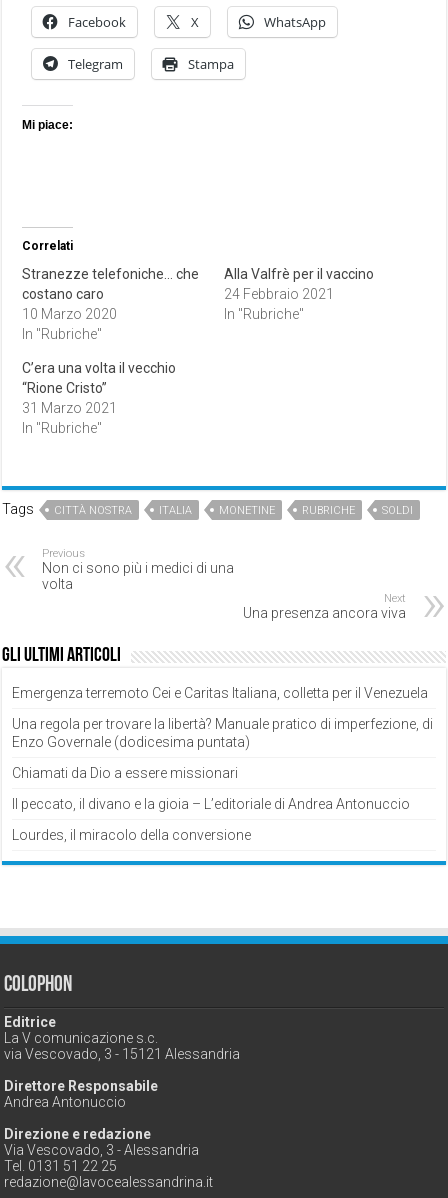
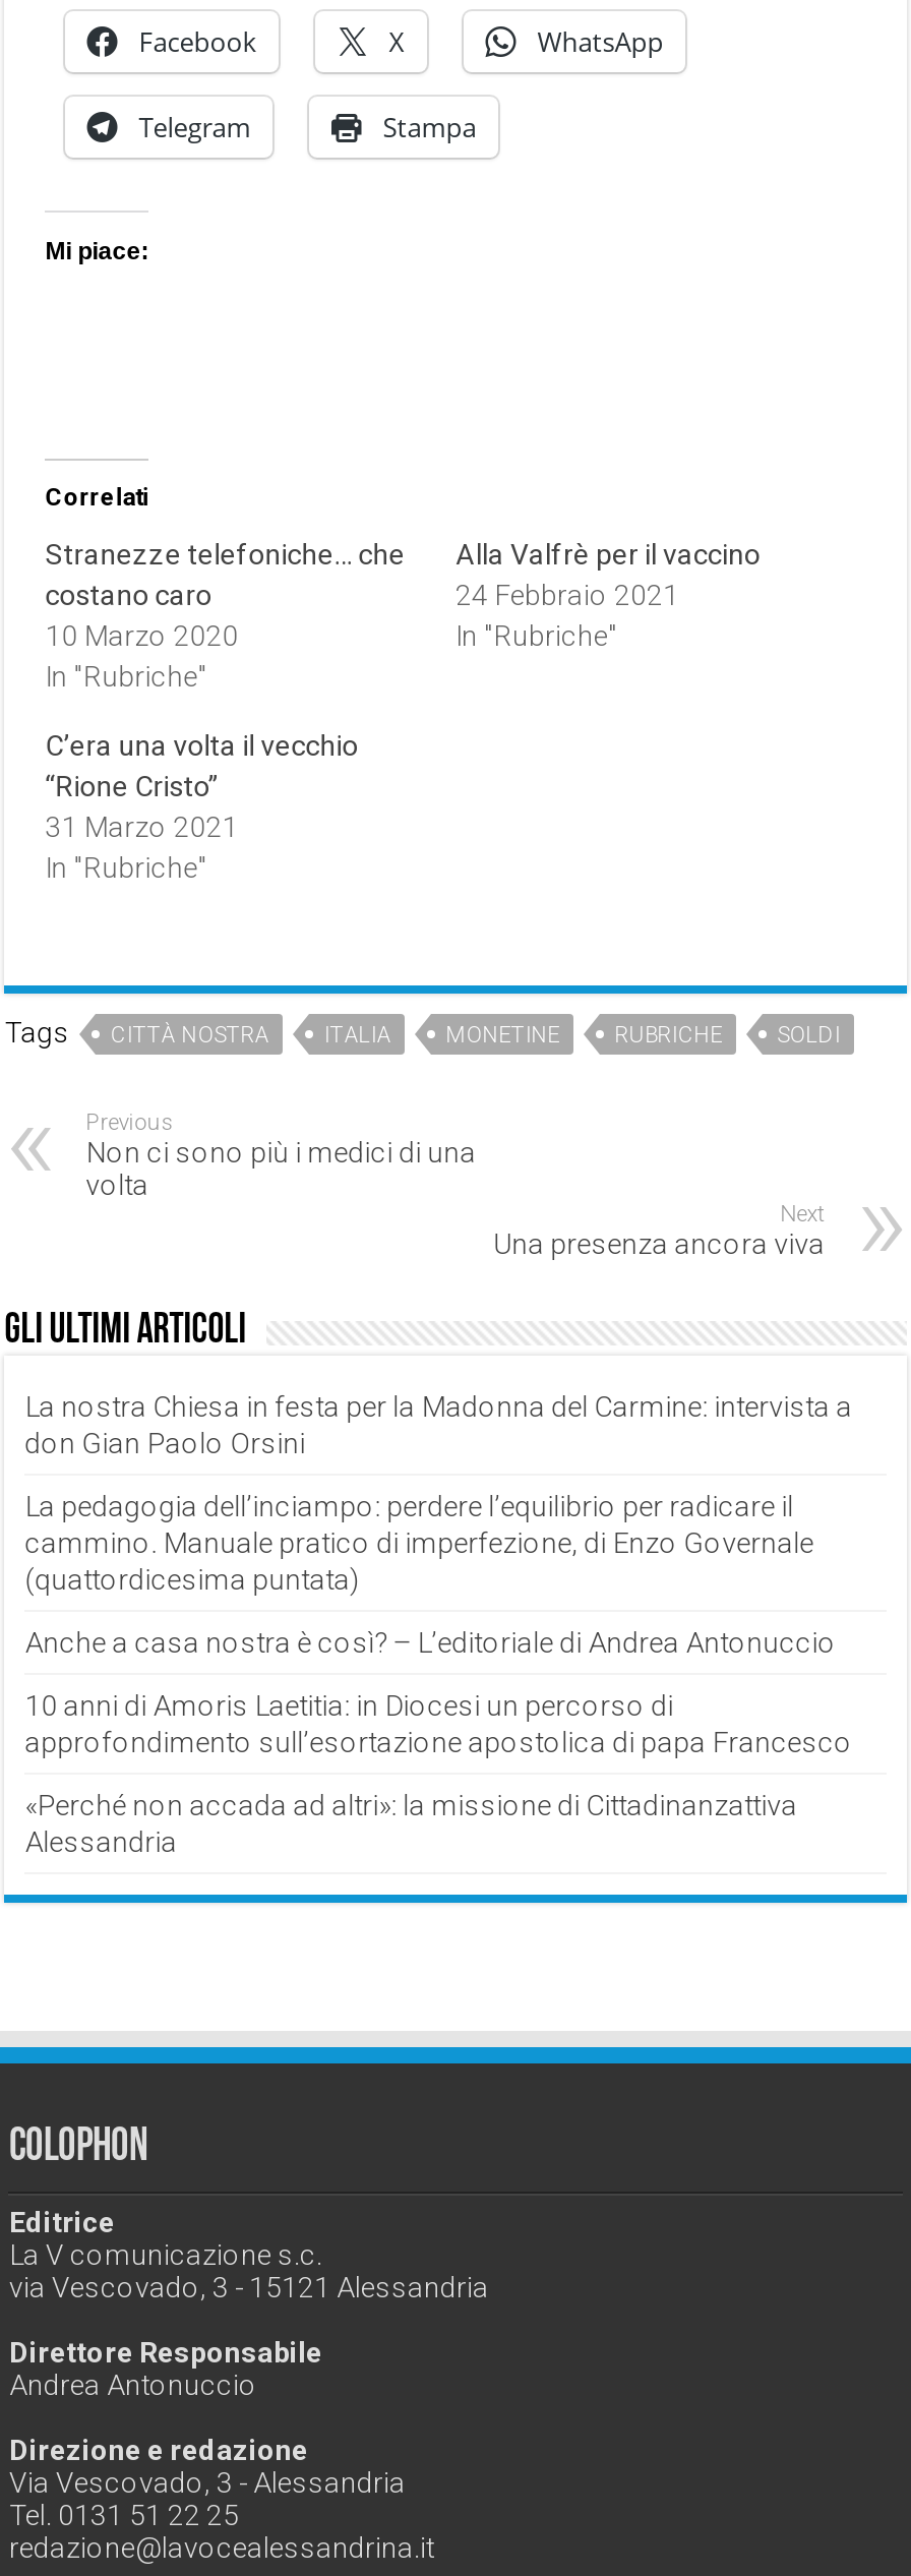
[12,685,428,701] Emergenza terremoto Cei e Caritas Italiana, colletta per il Venezuela -> [25,1390,852,1460] La nostra Chiesa in festa per la Madonna del Carmine: intervista a | don Gian Paolo Orsini
[12,716,433,750] Una regola per trovare la libertà? Manuale pratico di imperfezione, di | Enzo Governale (dodicesima puntata) -> [25,1490,814,1596] La pedagogia dell’inciampo: perdere l’equilibrio per radicare il | cammino. Manuale pratico di imperfezione, di Enzo Governale | (quattordicesima puntata)
[12,765,238,781] Chiamati da Dio a essere missionari -> [25,1626,836,1659] Anche a casa nostra è così? – L’editoriale di Andrea Antonuccio
[12,796,410,812] Il peccato, il divano e la gioia – L’editoriale di Andrea Antonuccio -> [25,1689,852,1759] 10 anni di Amoris Laetitia: in Diocesi un percorso di | approfondimento sull’esortazione apostolica di papa Francesco
[12,827,251,843] Lourdes, il miracolo della conversione -> [25,1789,798,1858] «Perché non accada ad altri»: la missione di Cittadinanzattiva | Alessandria

